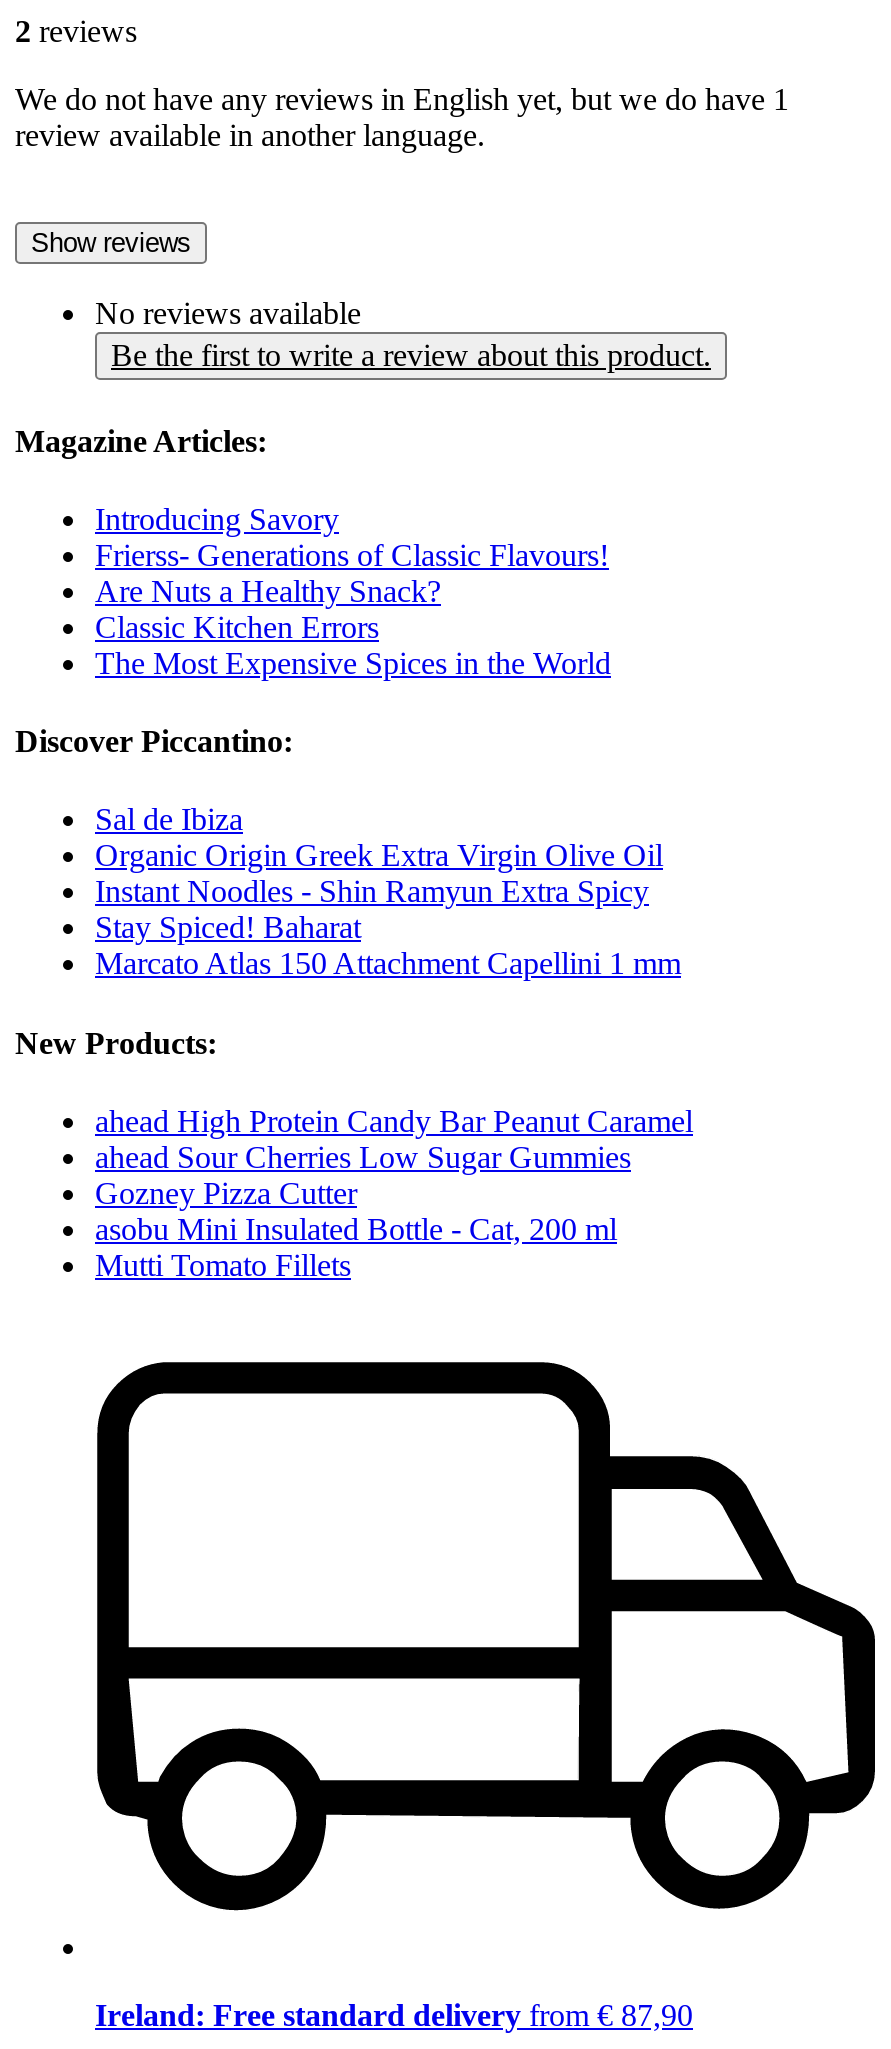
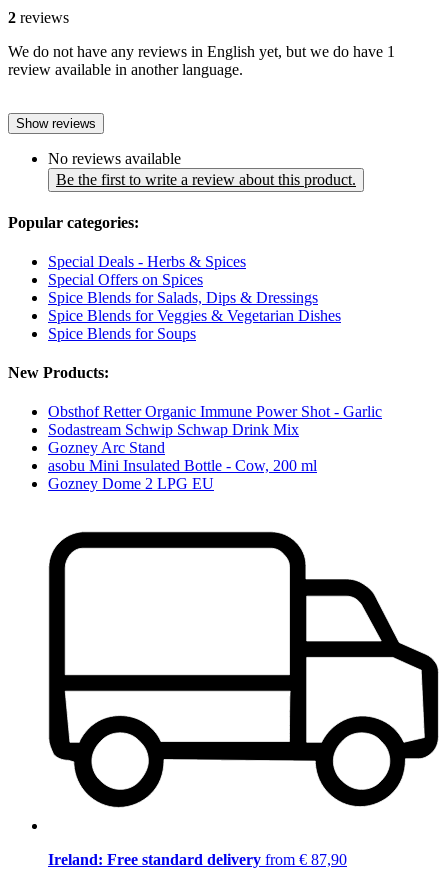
[15,423,681,981] Magazine Articles: | Introducing Savory | Frierss- Generations of Classic Flavours! | Are Nuts a Healthy Snack? | Classic Kitchen Errors | The Most Expensive Spices in the World | Discover Piccantino: | Sal de Ibiza | Organic Origin Greek Extra Virgin Olive Oil | Instant Noodles - Shin Ramyun Extra Spicy | Stay Spiced! Baharat | Marcato Atlas 150 Attachment Capellini 1 mm -> [8,214,341,342] Popular categories: | Special Deals - Herbs & Spices | Special Offers on Spices | Spice Blends for Salads, Dips & Dressings | Spice Blends for Veggies & Vegetarian Dishes | Spice Blends for Soups
[95,1104,693,1282] ahead High Protein Candy Bar Peanut Caramel | ahead Sour Cherries Low Sugar Gummies | Gozney Pizza Cutter | asobu Mini Insulated Bottle - Cat, 200 ml | Mutti Tomato Fillets -> [48,403,382,492] Obsthof Retter Organic Immune Power Shot - Garlic | Sodastream Schwip Schwap Drink Mix | Gozney Arc Stand | asobu Mini Insulated Bottle - Cow, 200 ml | Gozney Dome 2 LPG EU

